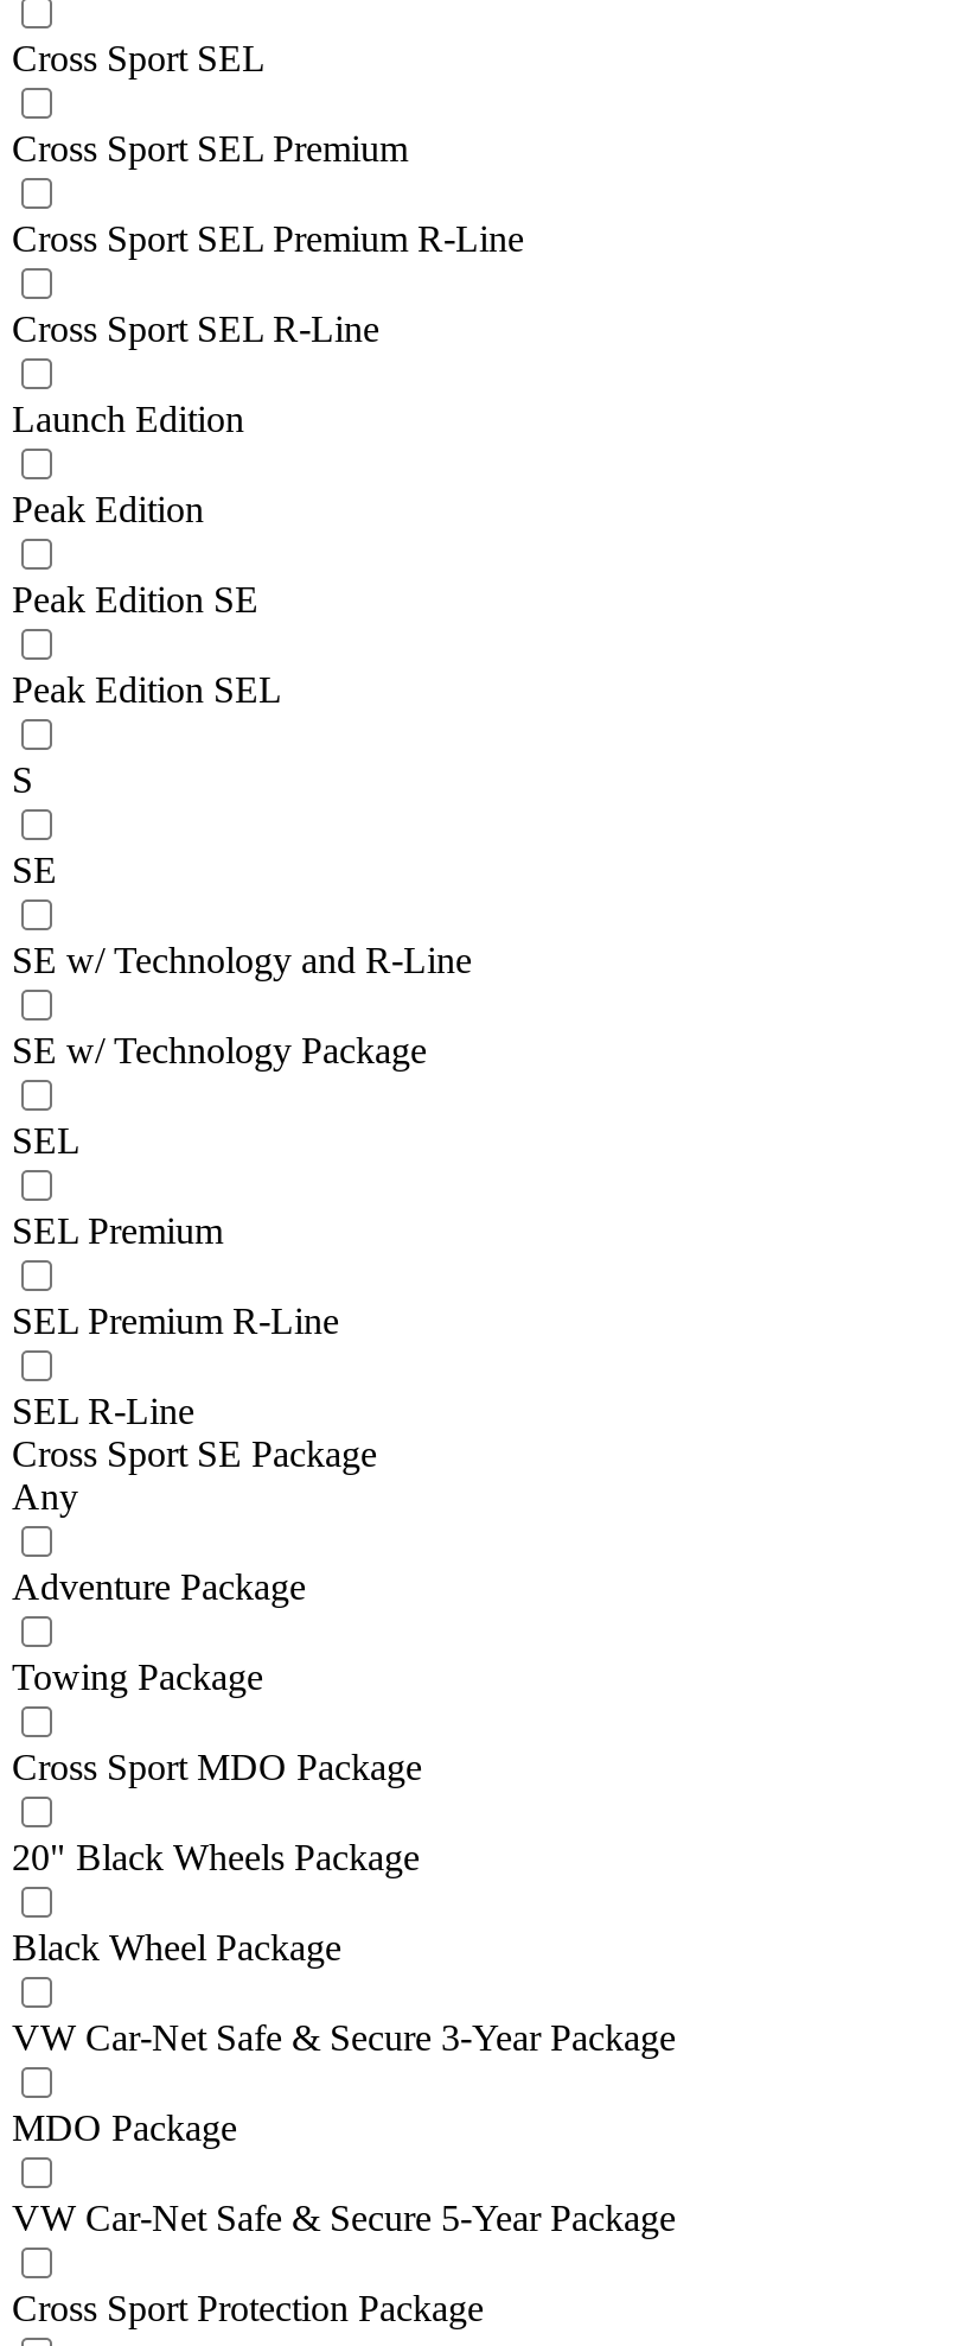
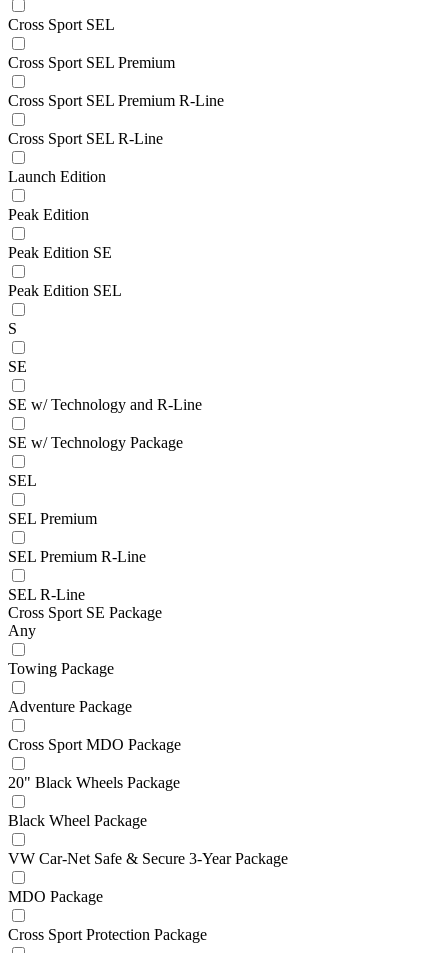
moved [12,1567,306,1608] -> [8,698,132,715]: Adventure Package
[12,2199,676,2239] VW Car-Net Safe & Secure 5-Year Package -> none

